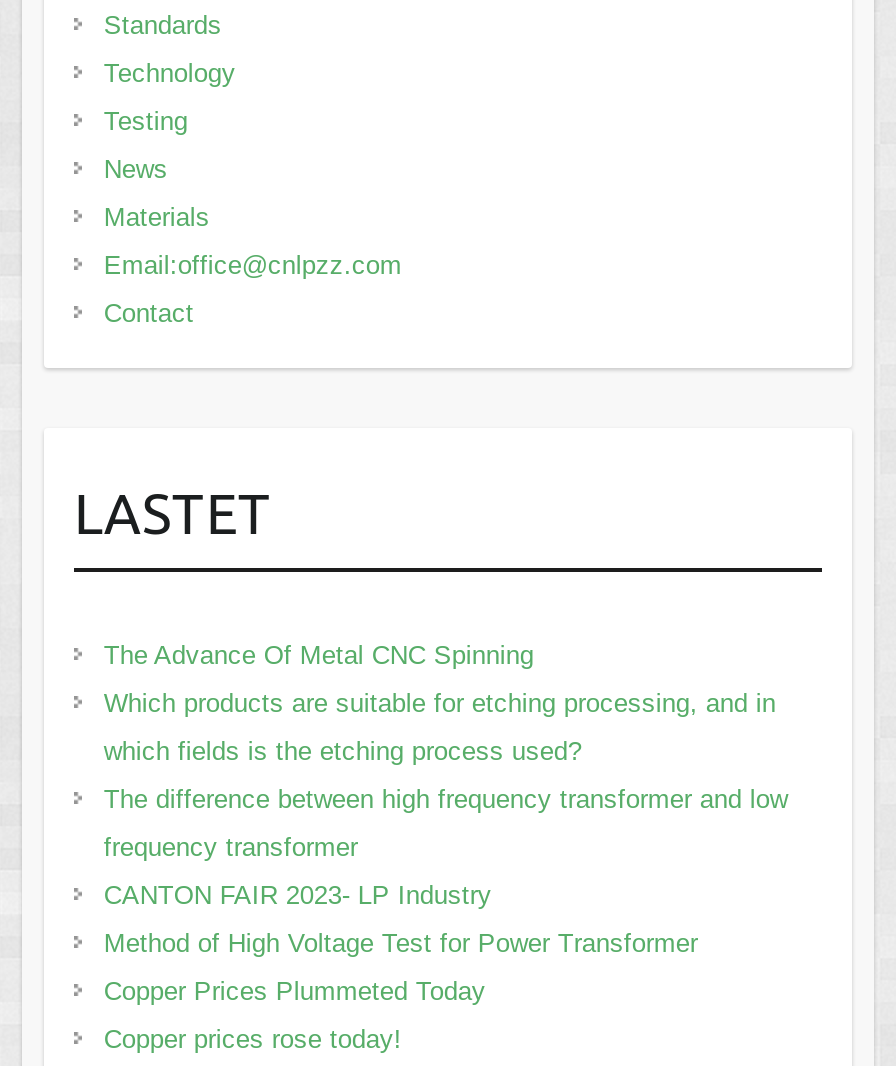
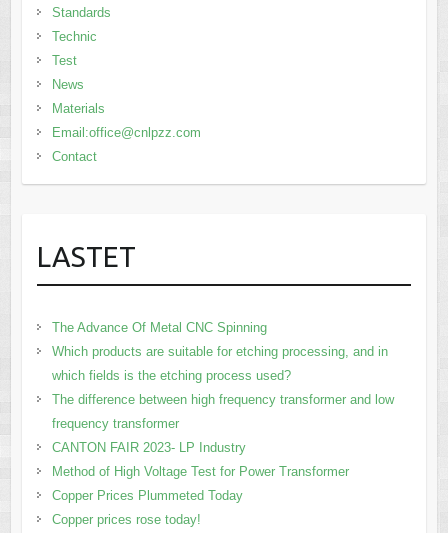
[104,57,236,87] Technology -> [52,29,97,44] Technic
[104,105,188,135] Testing -> [52,53,77,68] Test

